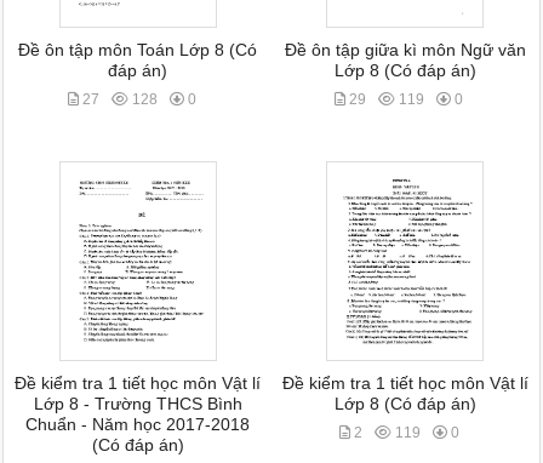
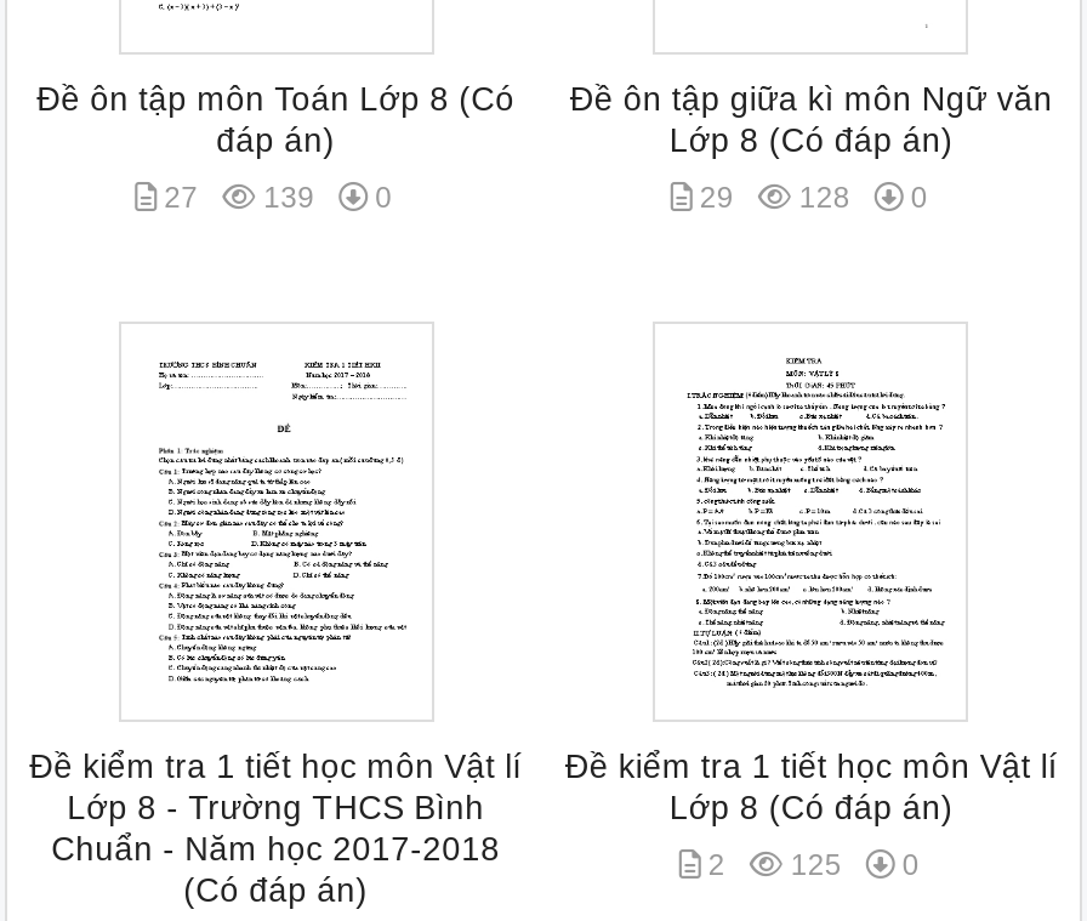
[82,91,196,108] 27 128 0 -> [164,181,392,215] 27 139 0
[350,91,463,108] 29 119 0 -> [700,181,928,215] 29 128 0
[354,424,459,441] 2 119 0 -> [708,848,919,882] 2 125 0

